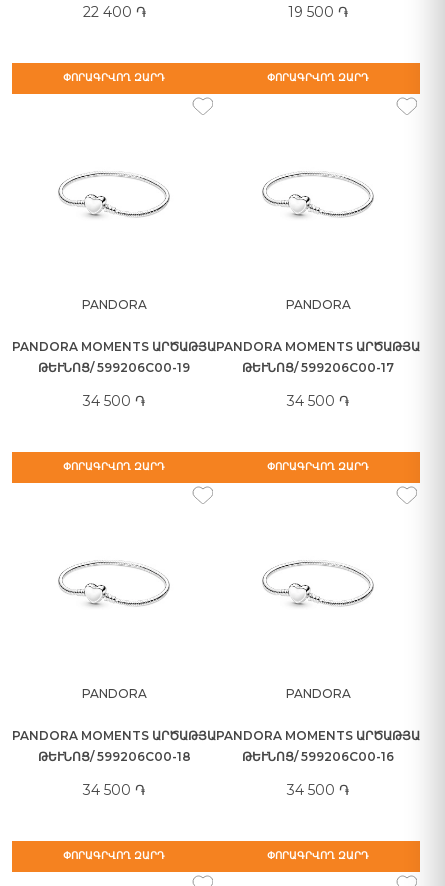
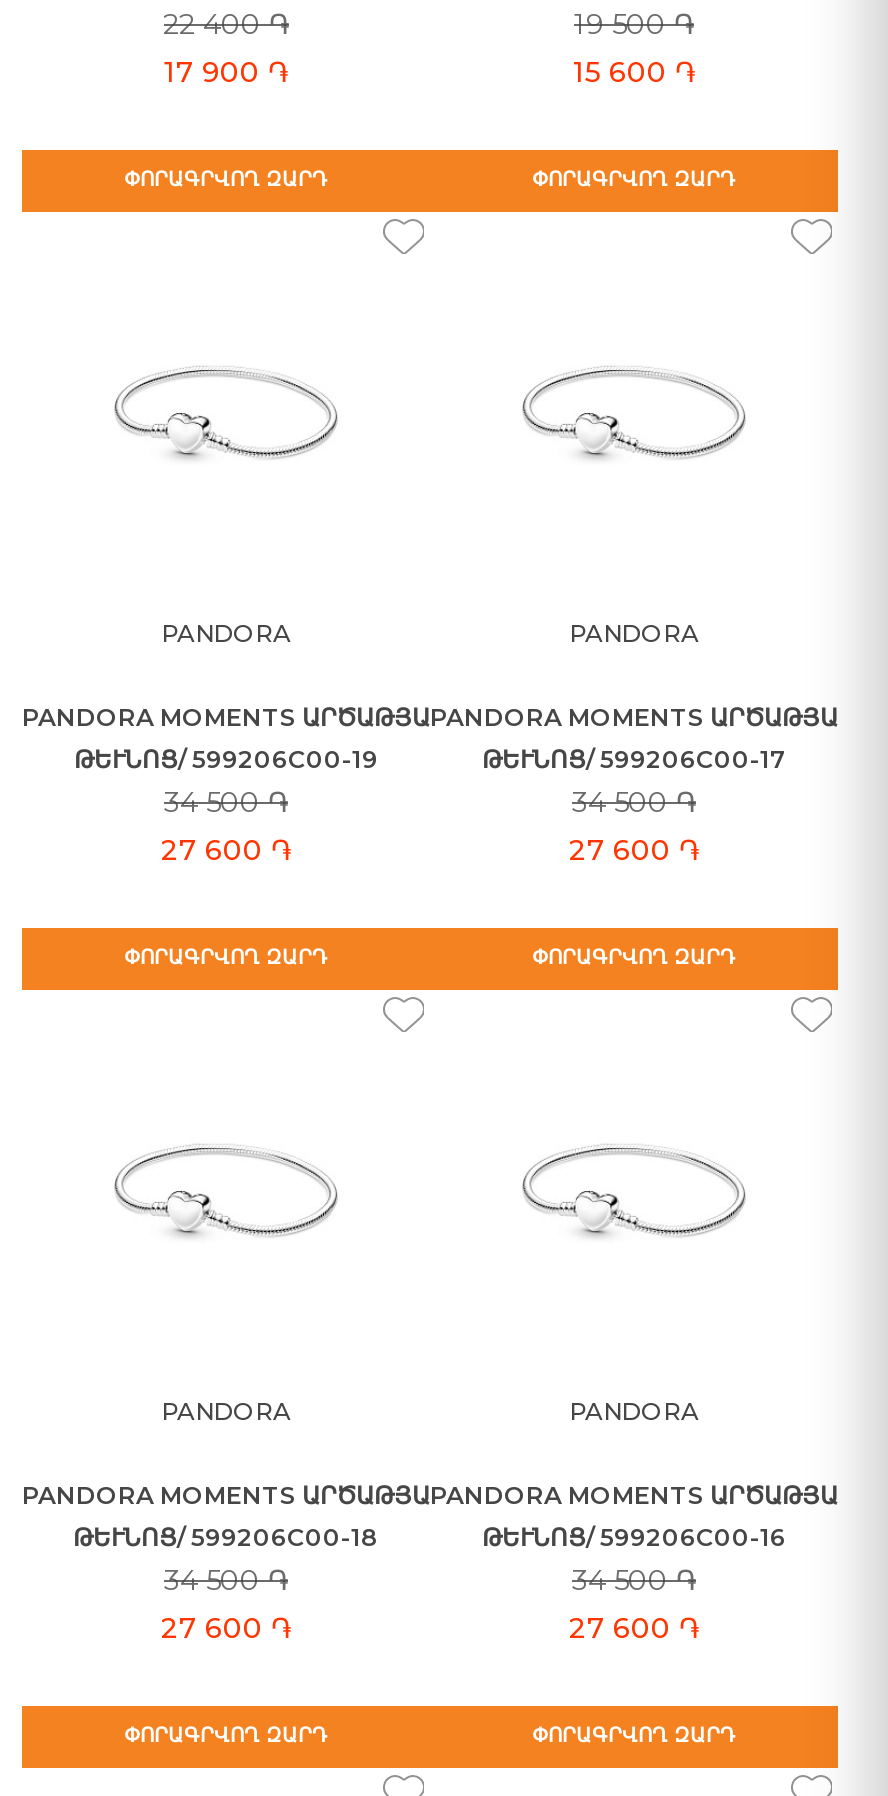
none -> [164,53,288,89] 17 900 ֏
none -> [573,53,695,89] 15 600 ֏
none -> [161,831,291,867] 27 600 ֏
none -> [569,831,699,867] 27 600 ֏
none -> [161,1609,291,1645] 27 600 ֏
none -> [569,1609,699,1645] 27 600 ֏

